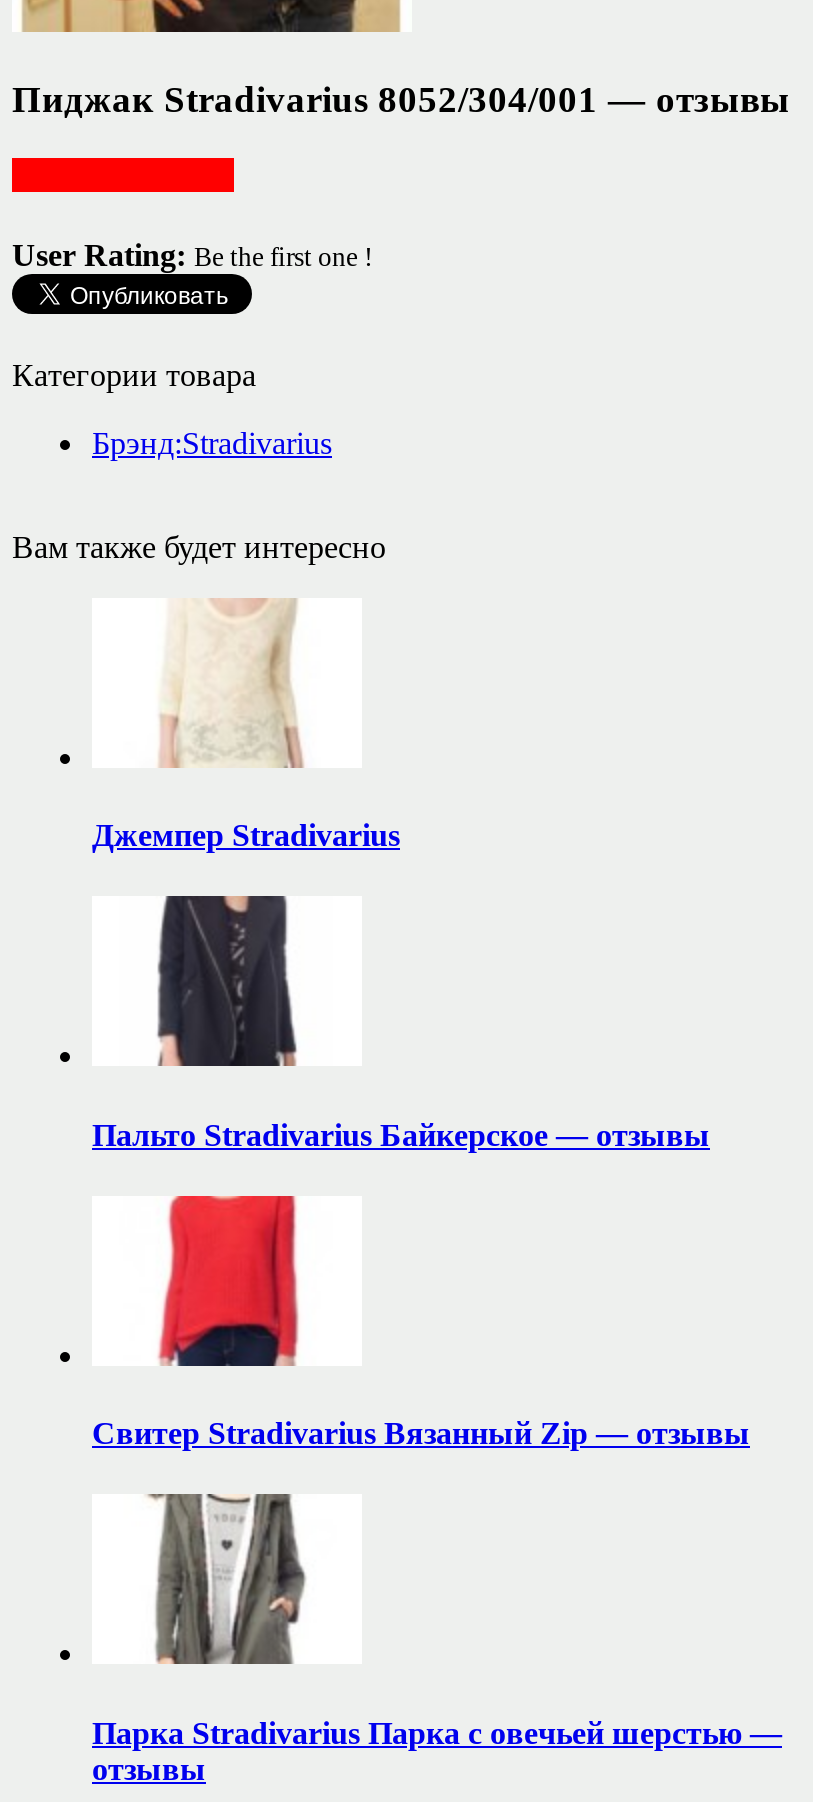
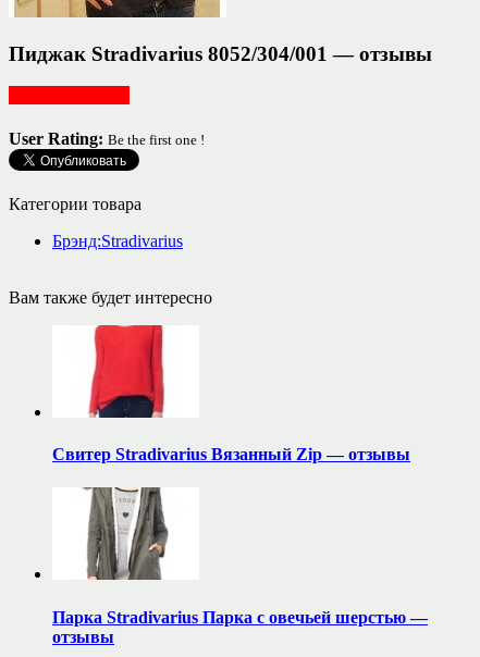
[92,598,400,852] [image] | Джемпер Stradivarius -> none
[92,894,710,1151] [image] | Пальто Stradivarius Байкерское — отзывы -> none

